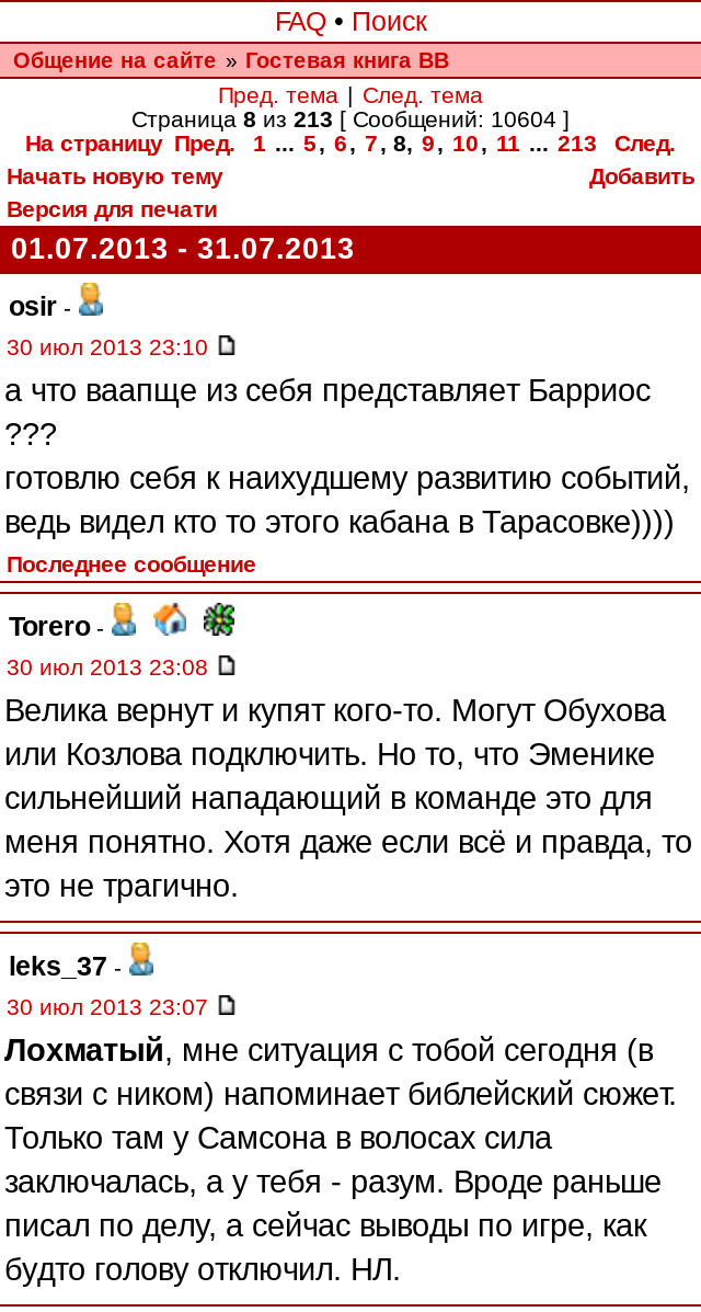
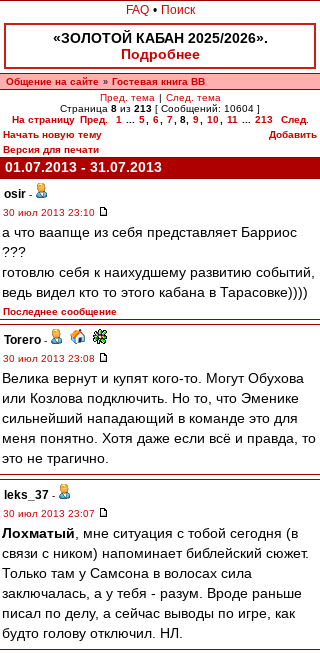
none -> [52,30,267,62] «ЗОЛОТОЙ КАБАН 2025/2026». | Подробнее

